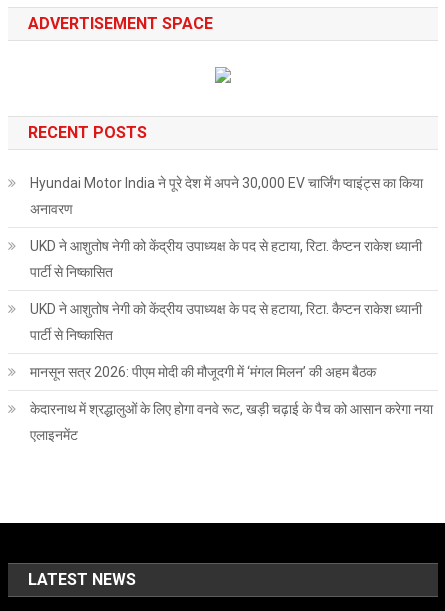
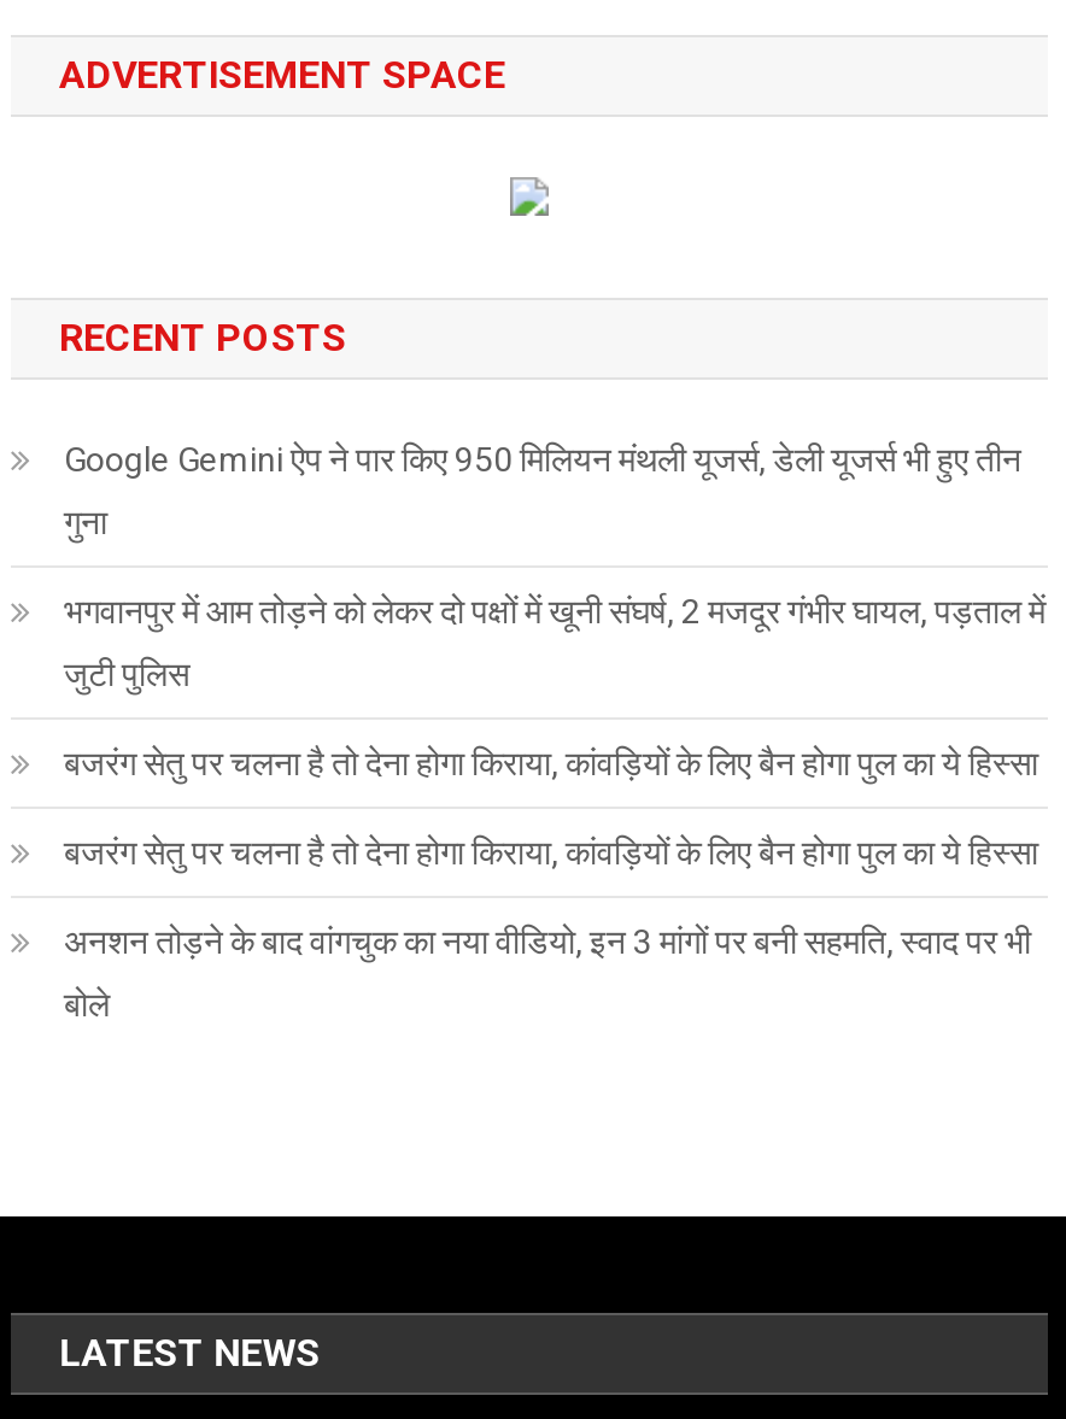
[30,175,433,443] Hyundai Motor India ने पूरे देश में अपने 30,000 EV चार्जिंग प्वाइंट्स का किया | अनावरण | UKD ने आशुतोष नेगी को केंद्रीय उपाध्यक्ष के पद से हटाया, रिटा. कैप्टन राकेश ध्यानी | पार्टी से निष्कासित | UKD ने आशुतोष नेगी को केंद्रीय उपाध्यक्ष के पद से हटाया, रिटा. कैप्टन राकेश ध्यानी | पार्टी से निष्कासित | मानसून सत्र 2026: पीएम मोदी की मौजूदगी में ‘मंगल मिलन’ की अहम बैठक | केदारनाथ में श्रद्धालुओं के लिए होगा वनवे रूट, खड़ी चढ़ाई के पैच को आसान करेगा नया | एलाइनमेंट -> [64,441,1045,1024] Google Gemini ऐप ने पार किए 950 मिलियन मंथली यूजर्स, डेली यूजर्स भी हुए तीन | गुना | भगवानपुर में आम तोड़ने को लेकर दो पक्षों में खूनी संघर्ष, 2 मजदूर गंभीर घायल, पड़ताल में | जुटी पुलिस | बजरंग सेतु पर चलना है तो देना होगा किराया, कांवड़ियों के लिए बैन होगा पुल का ये हिस्सा | बजरंग सेतु पर चलना है तो देना होगा किराया, कांवड़ियों के लिए बैन होगा पुल का ये हिस्सा | अनशन तोड़ने के बाद वांगचुक का नया वीडियो, इन 3 मांगों पर बनी सहमति, स्वाद पर भी | बोले

